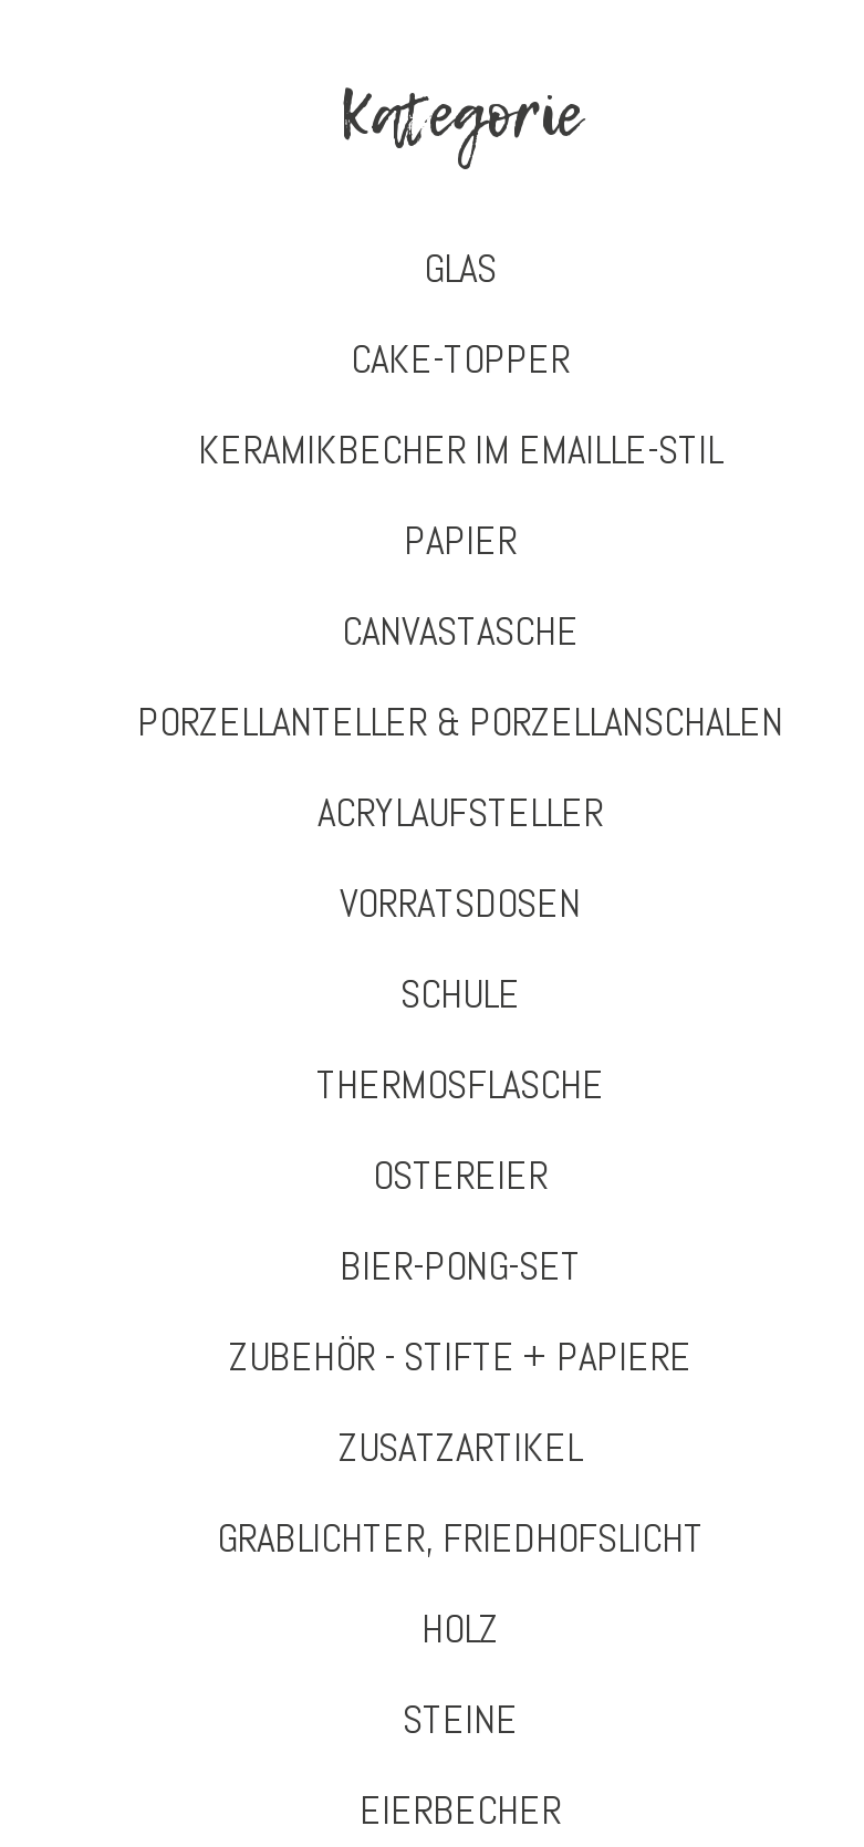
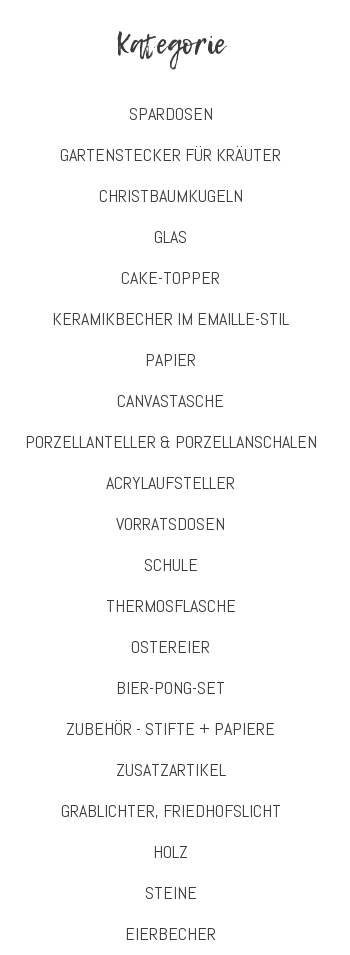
none -> [60,101,281,206] SPARDOSEN | GARTENSTECKER FÜR KRÄUTER | CHRISTBAUMKUGELN

